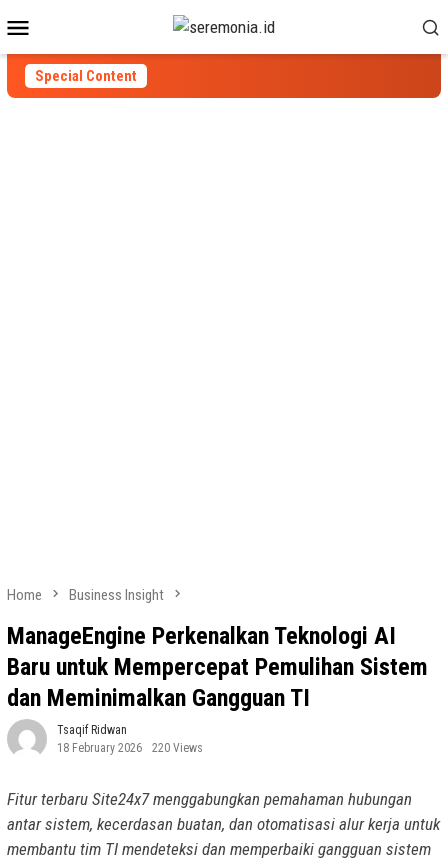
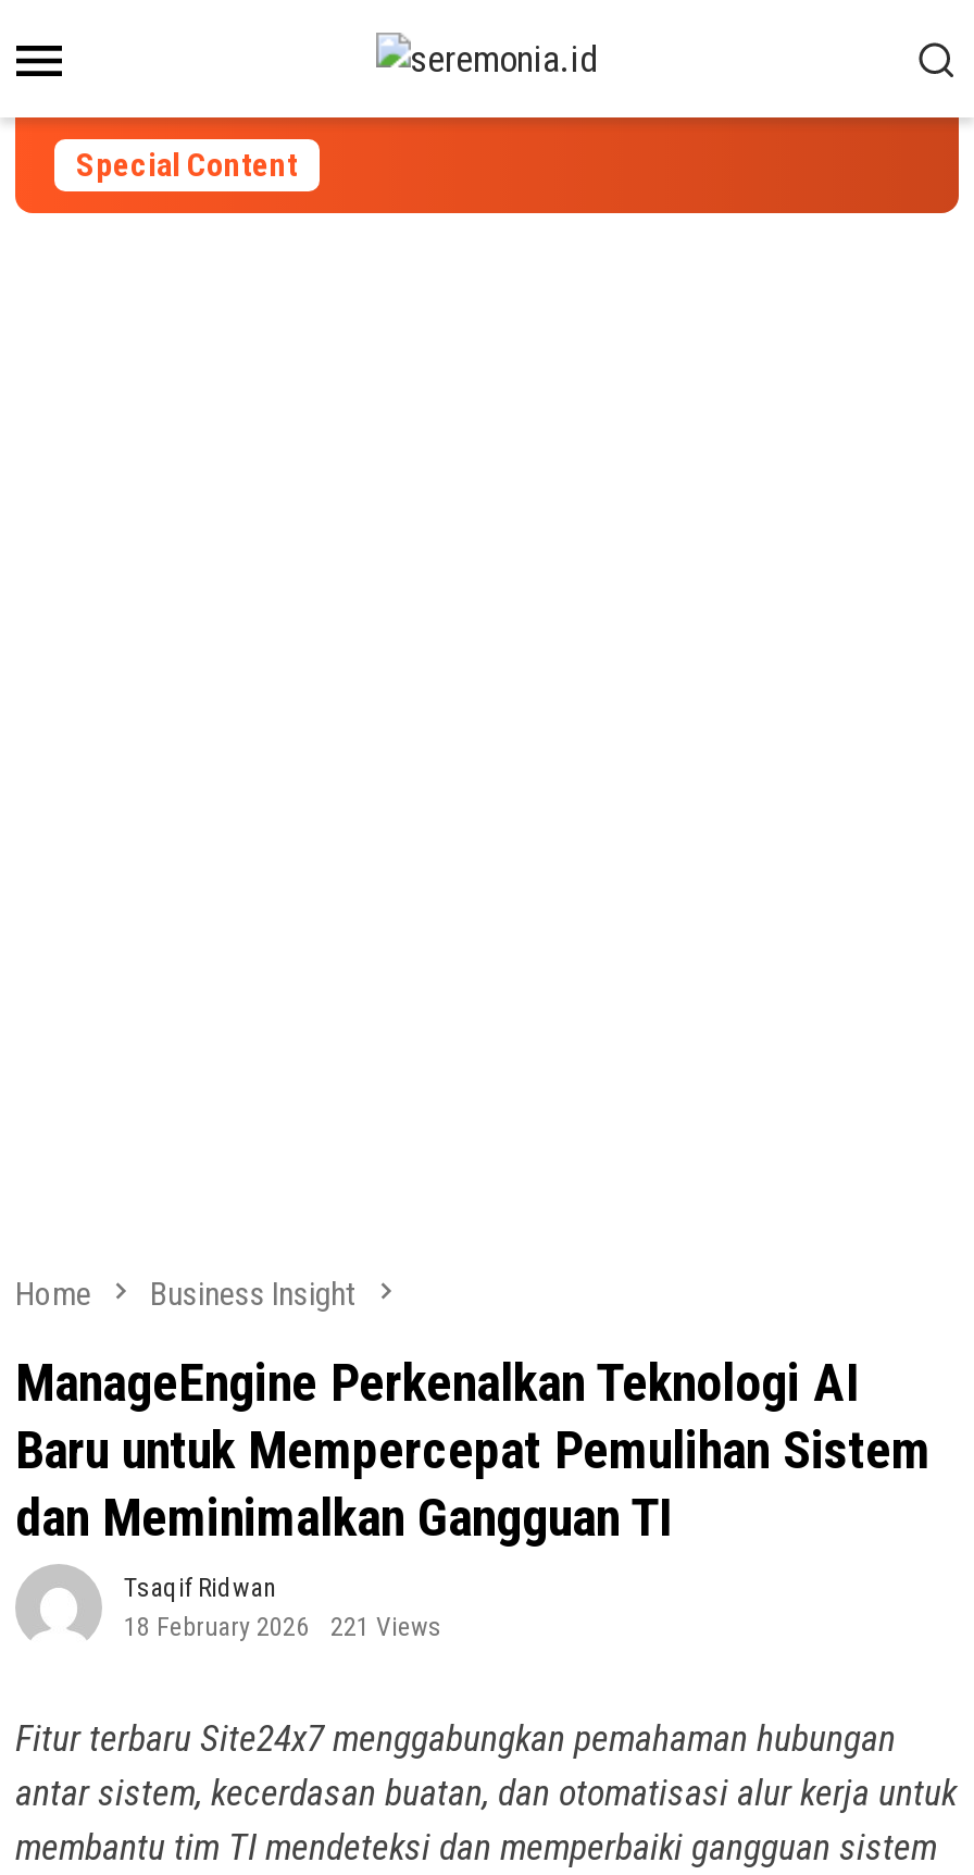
[57,741,203,755] 18 February 2026 220 Views -> [124,1612,441,1642] 18 February 2026 221 Views

